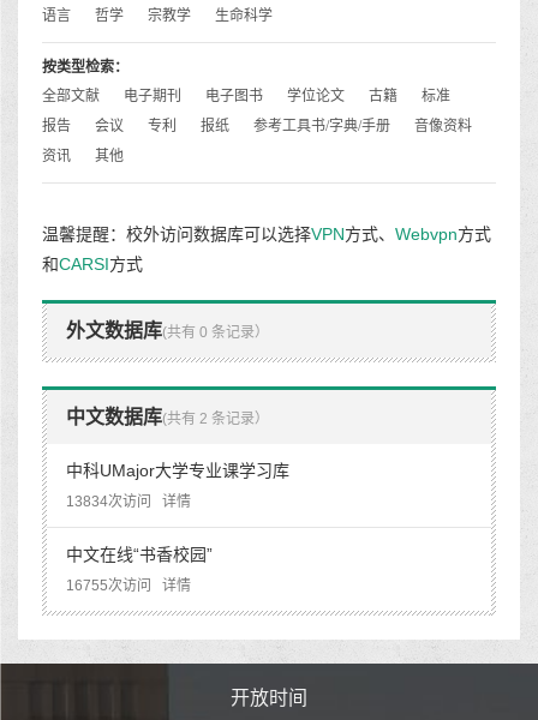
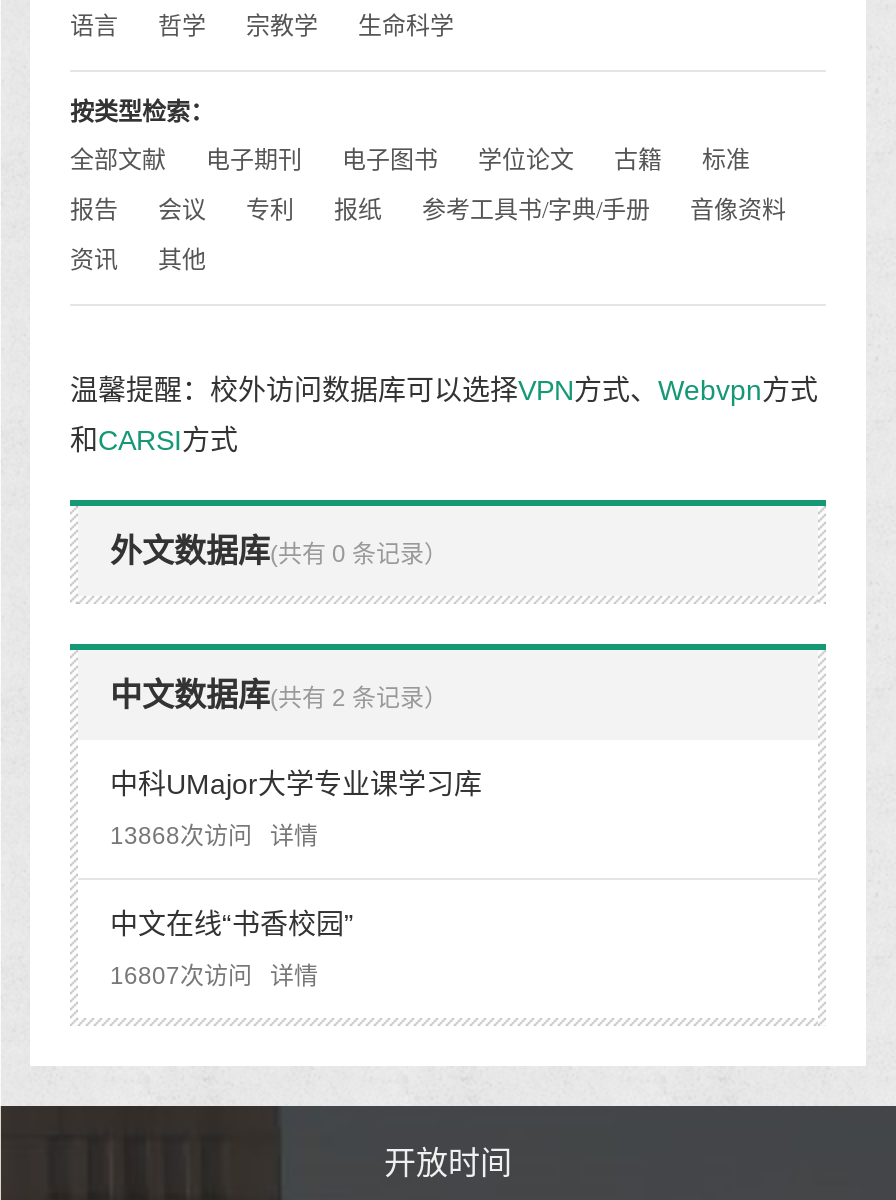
[66,493,191,510] 13834次访问 详情 -> [110,822,318,850] 13868次访问 详情
[66,577,191,594] 16755次访问 详情 -> [110,962,318,990] 16807次访问 详情

